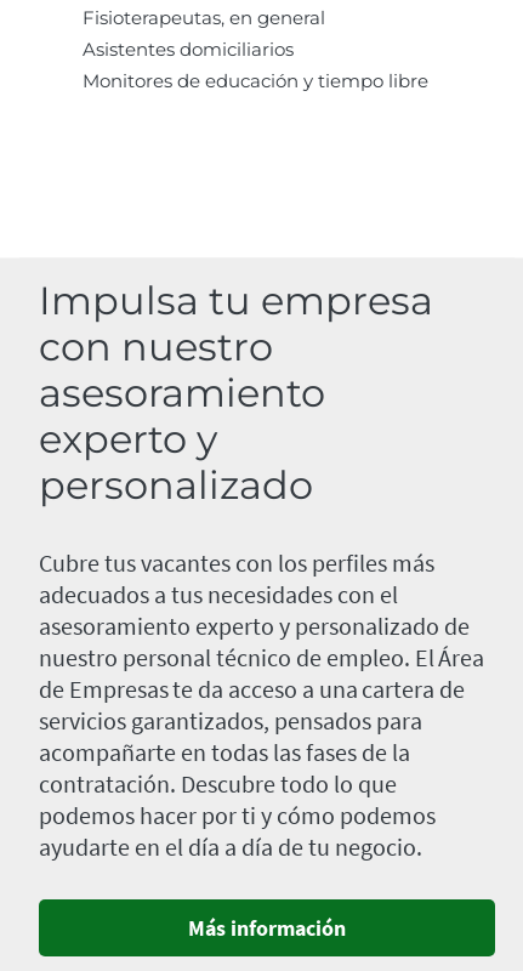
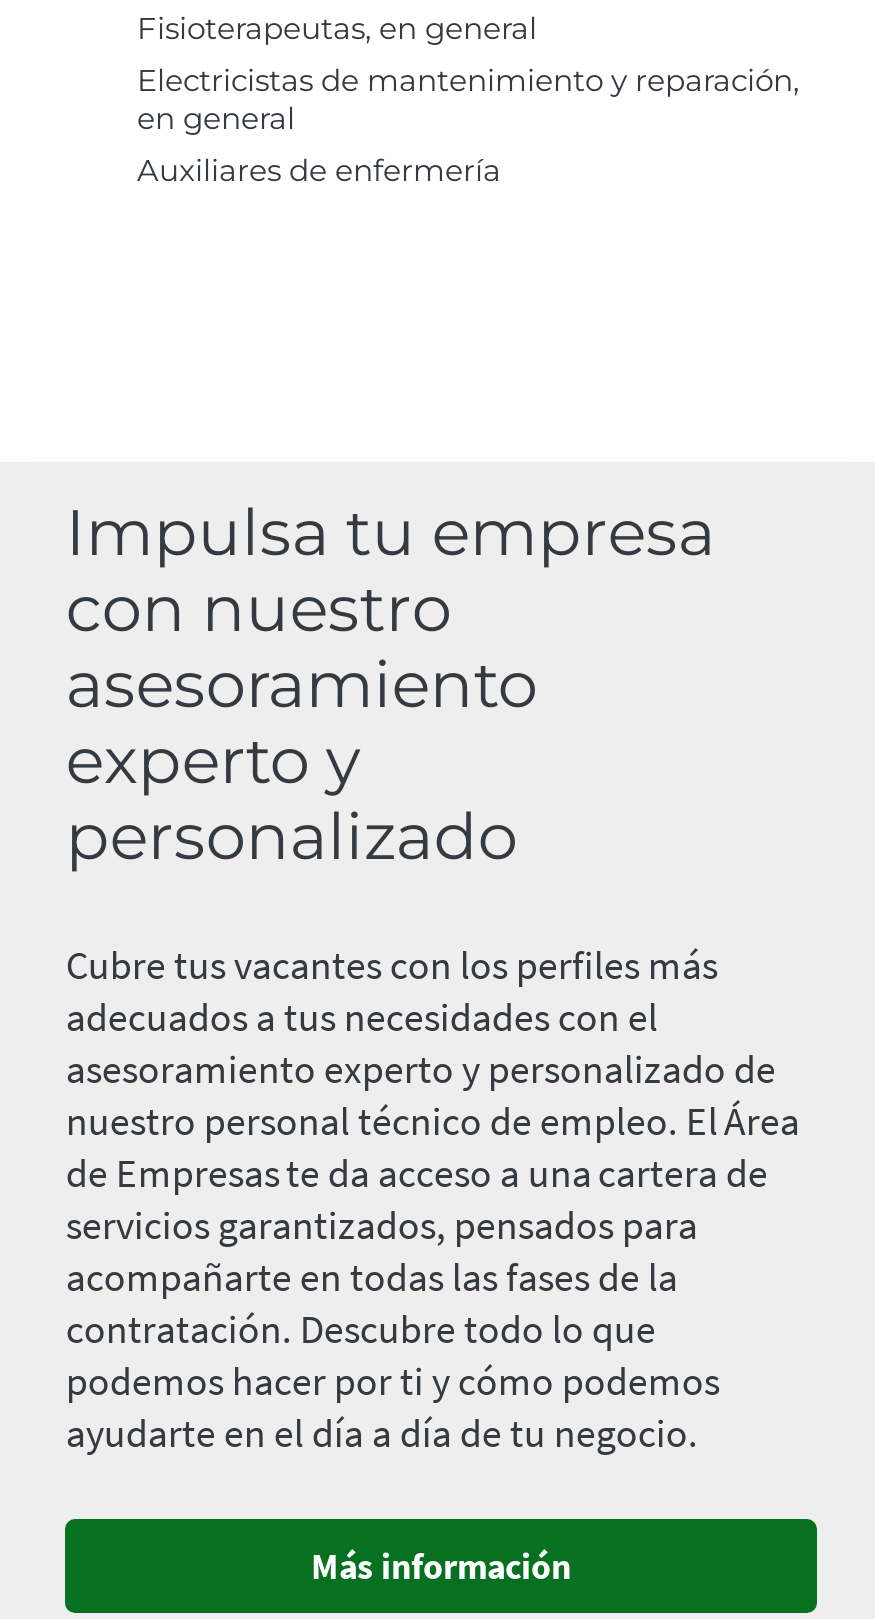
[83,38,428,93] Asistentes domiciliarios | Monitores de educación y tiempo libre -> [137,62,799,190] Electricistas de mantenimiento y reparación, | en general | Auxiliares de enfermería

